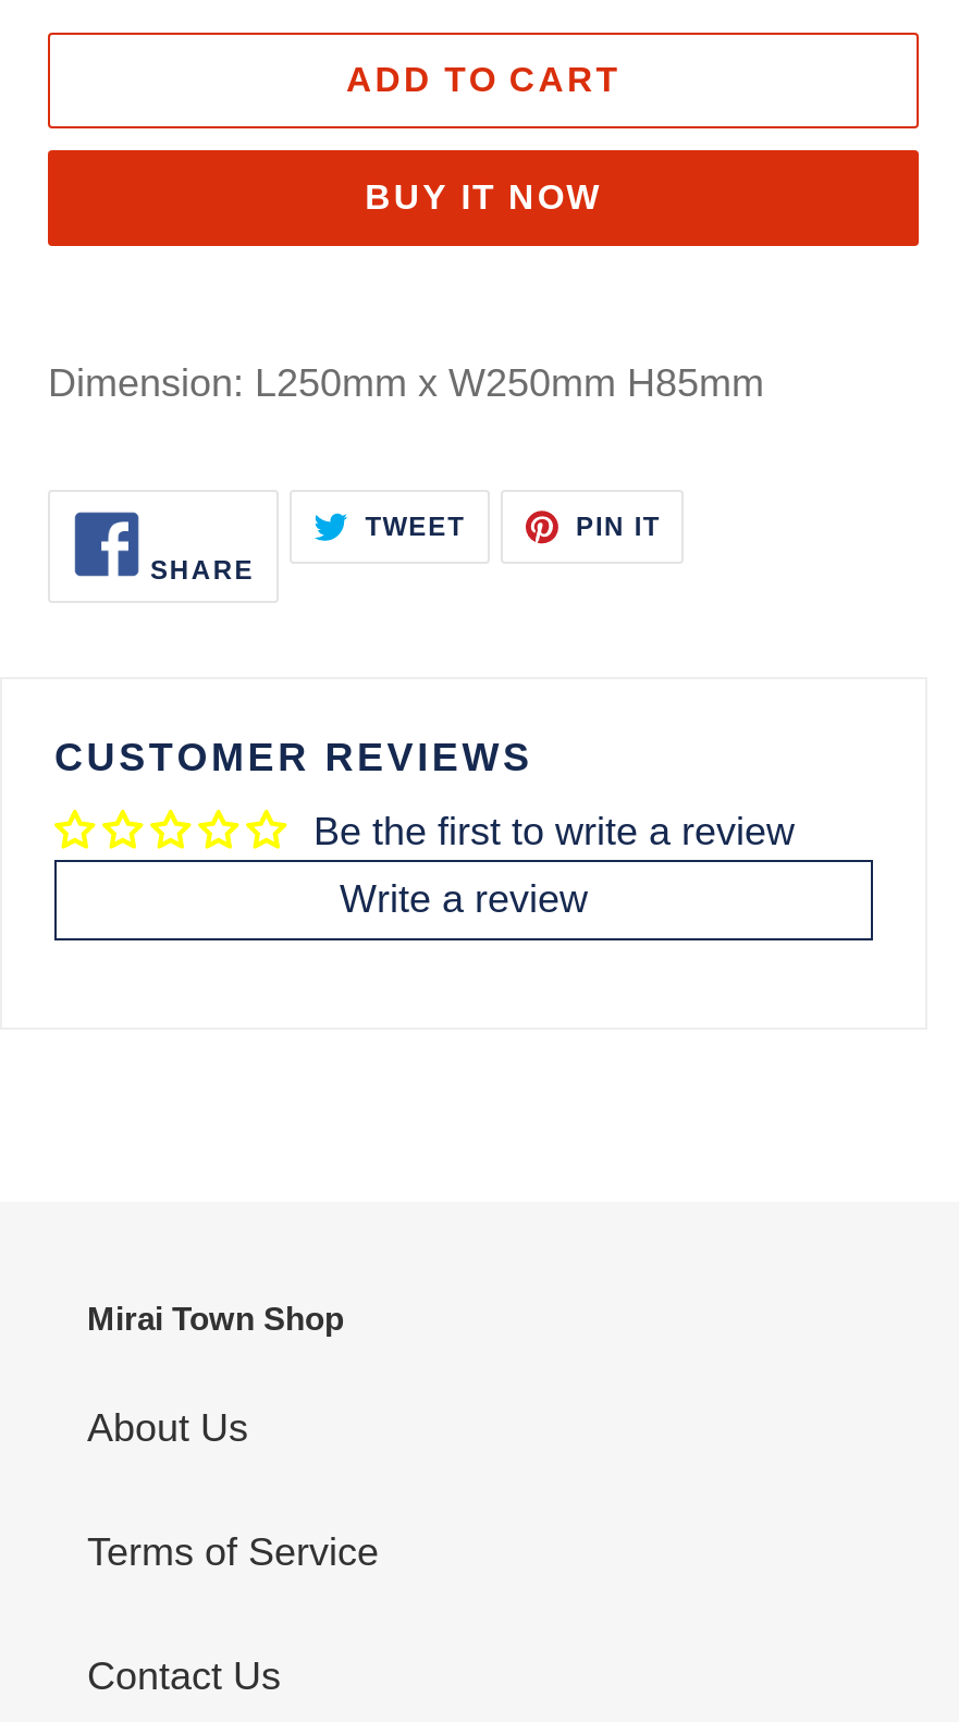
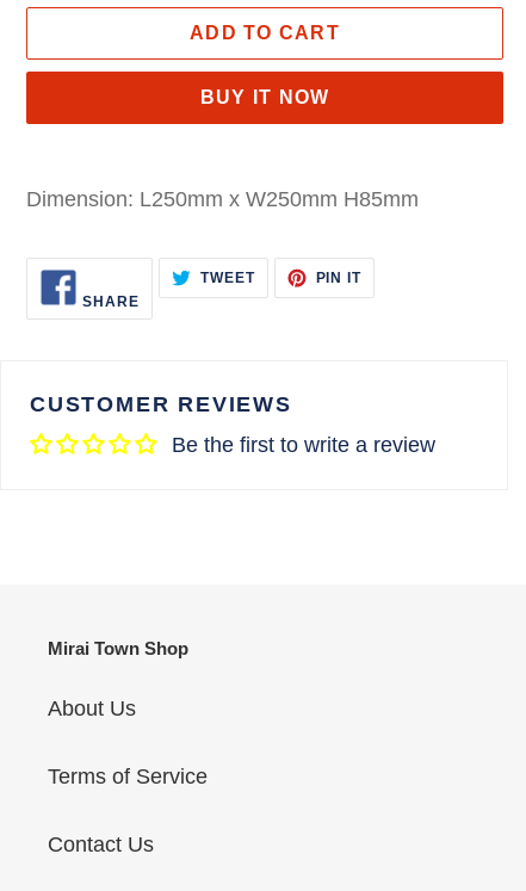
[340,878,588,922] Write a review -> none

